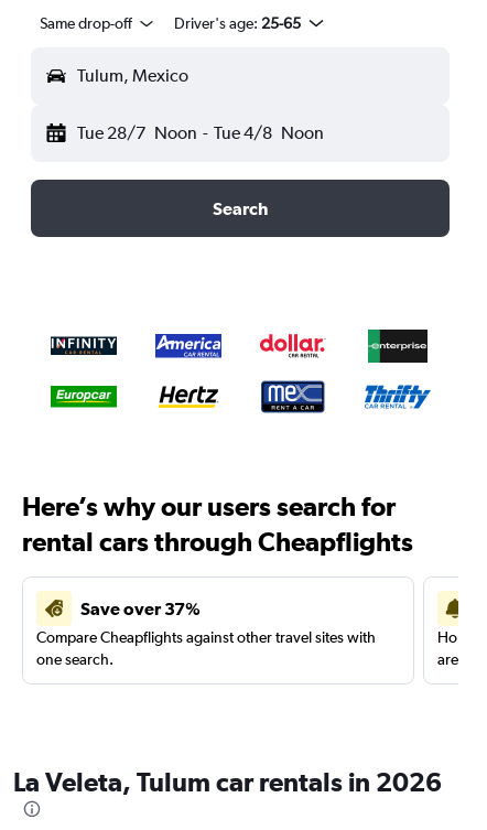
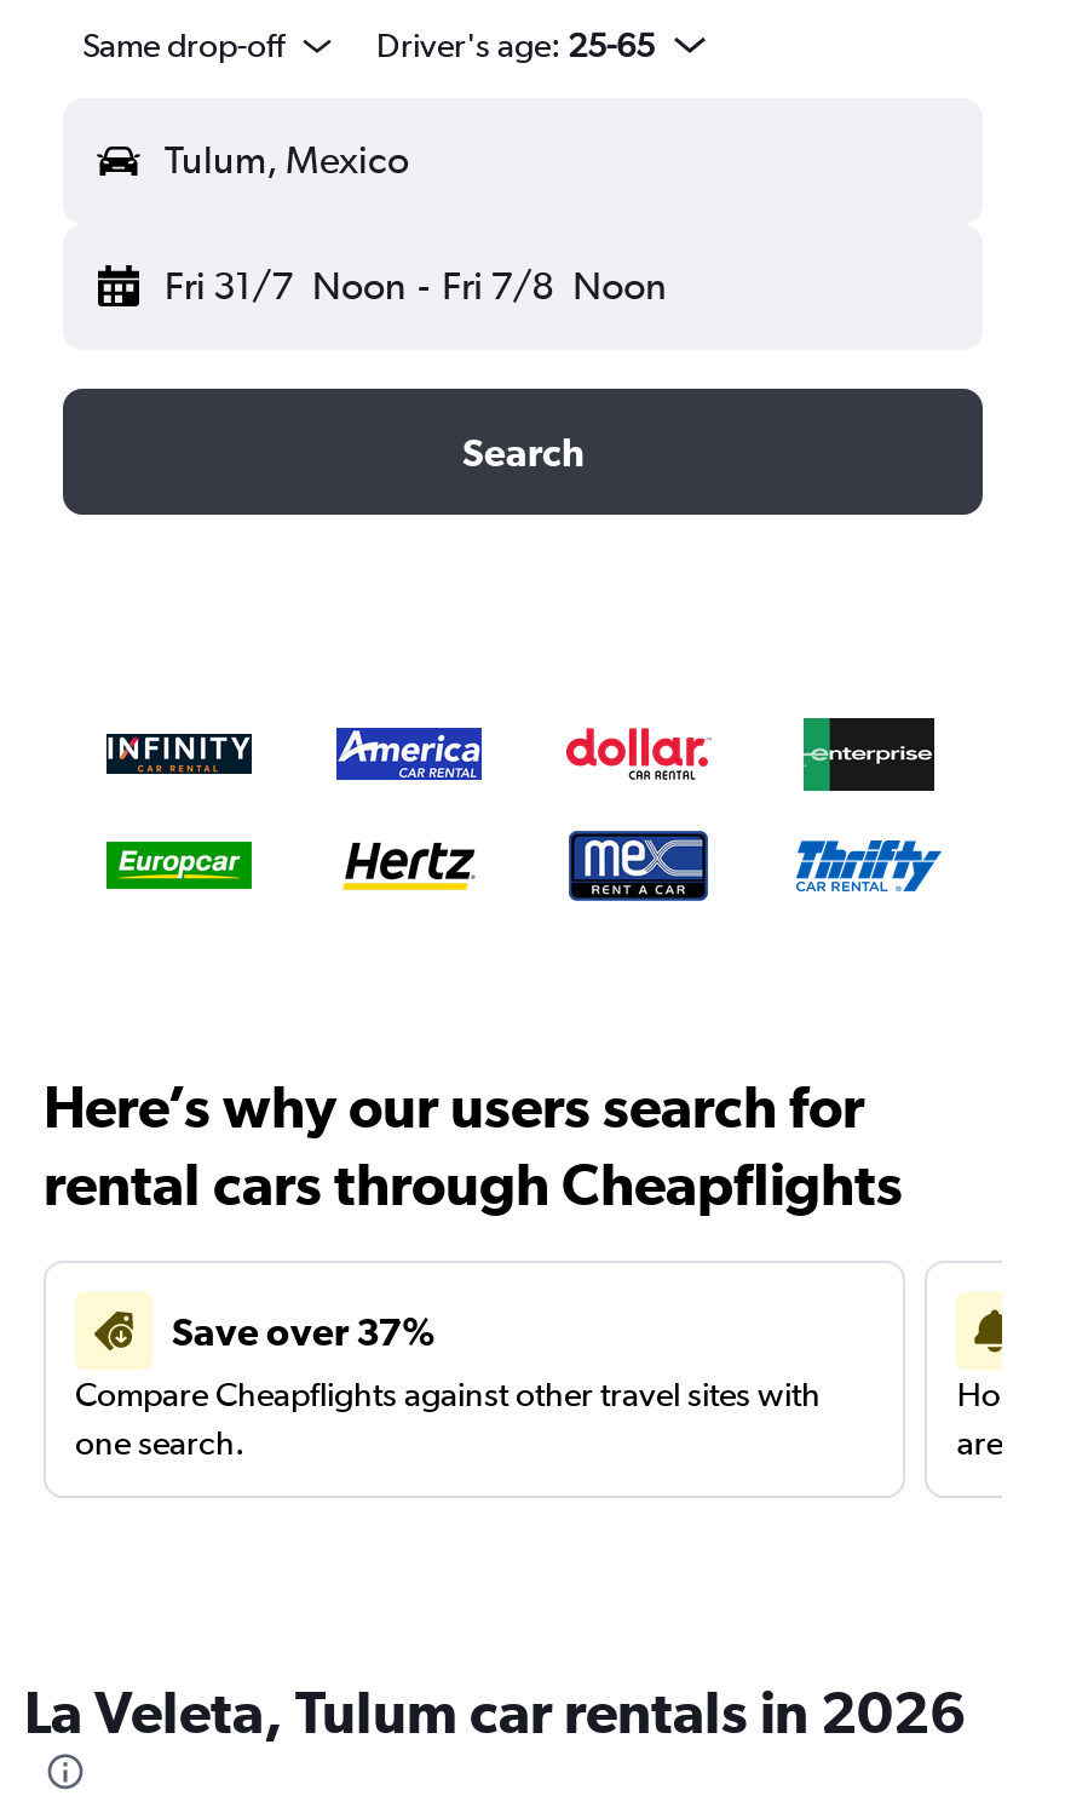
[77,122,323,143] Tue 28/7 Noon - Tue 4/8 Noon -> [165,263,667,309] Fri 31/7 Noon - Fri 7/8 Noon

